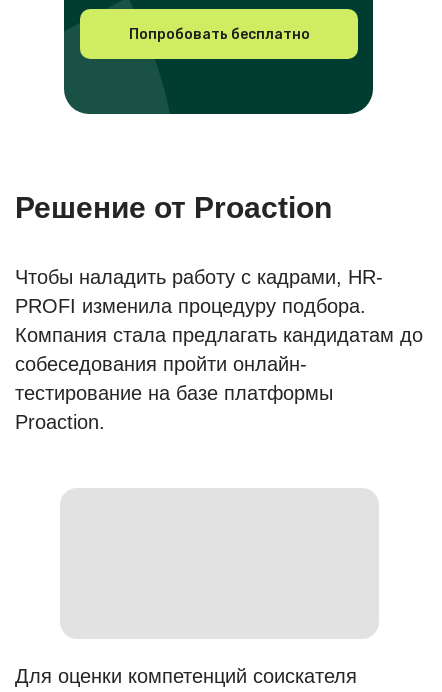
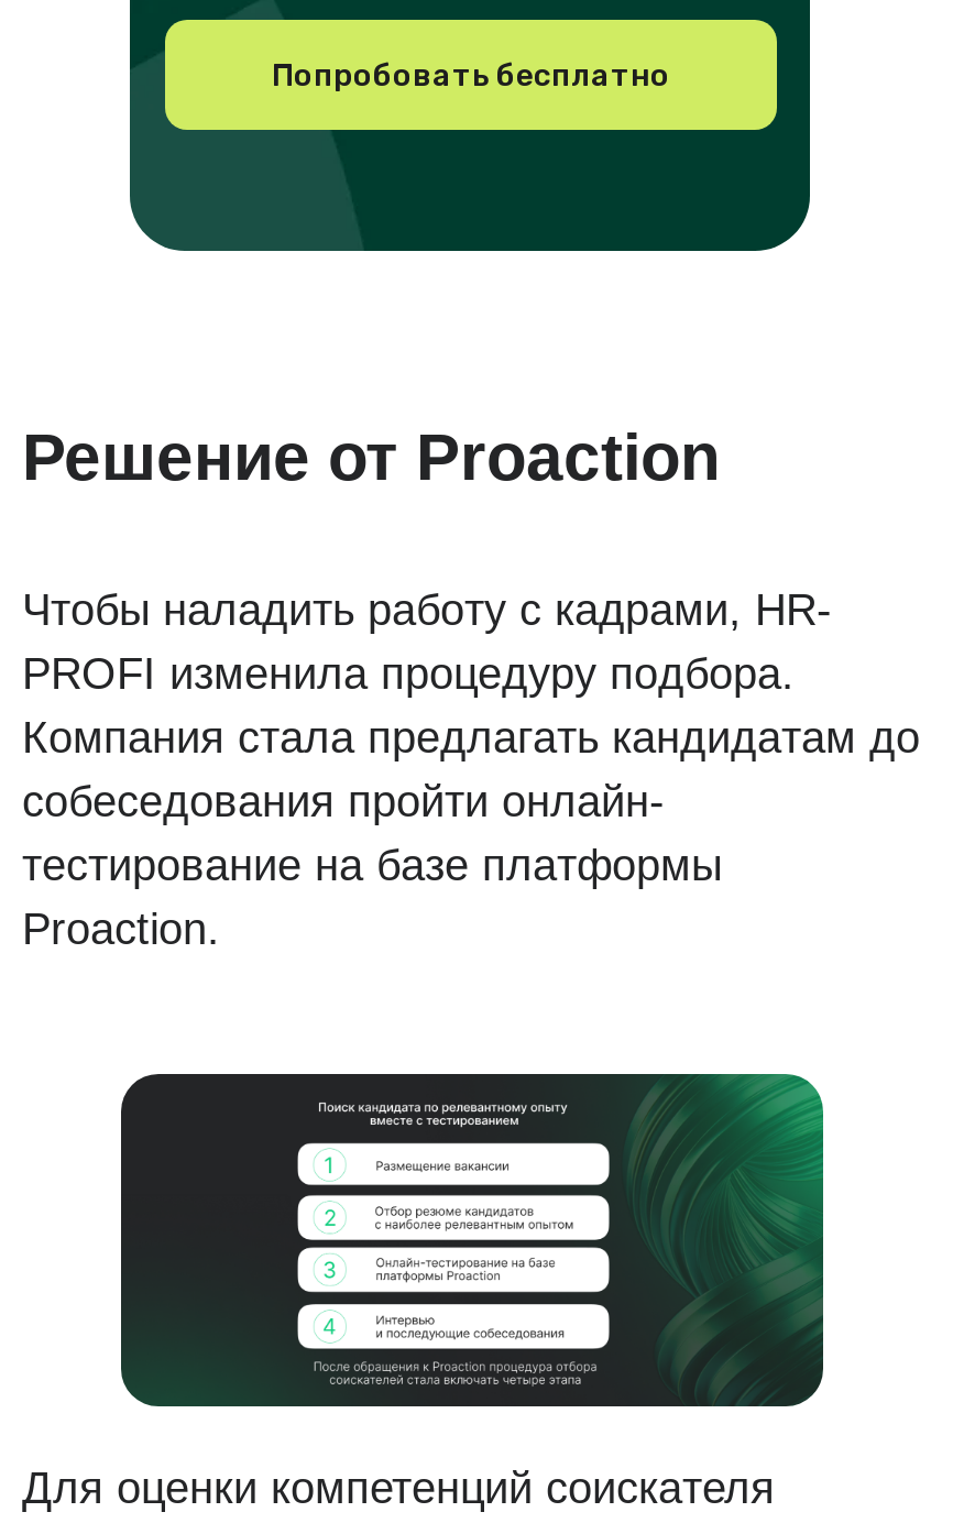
none -> [119,1072,825,1409] [image]

